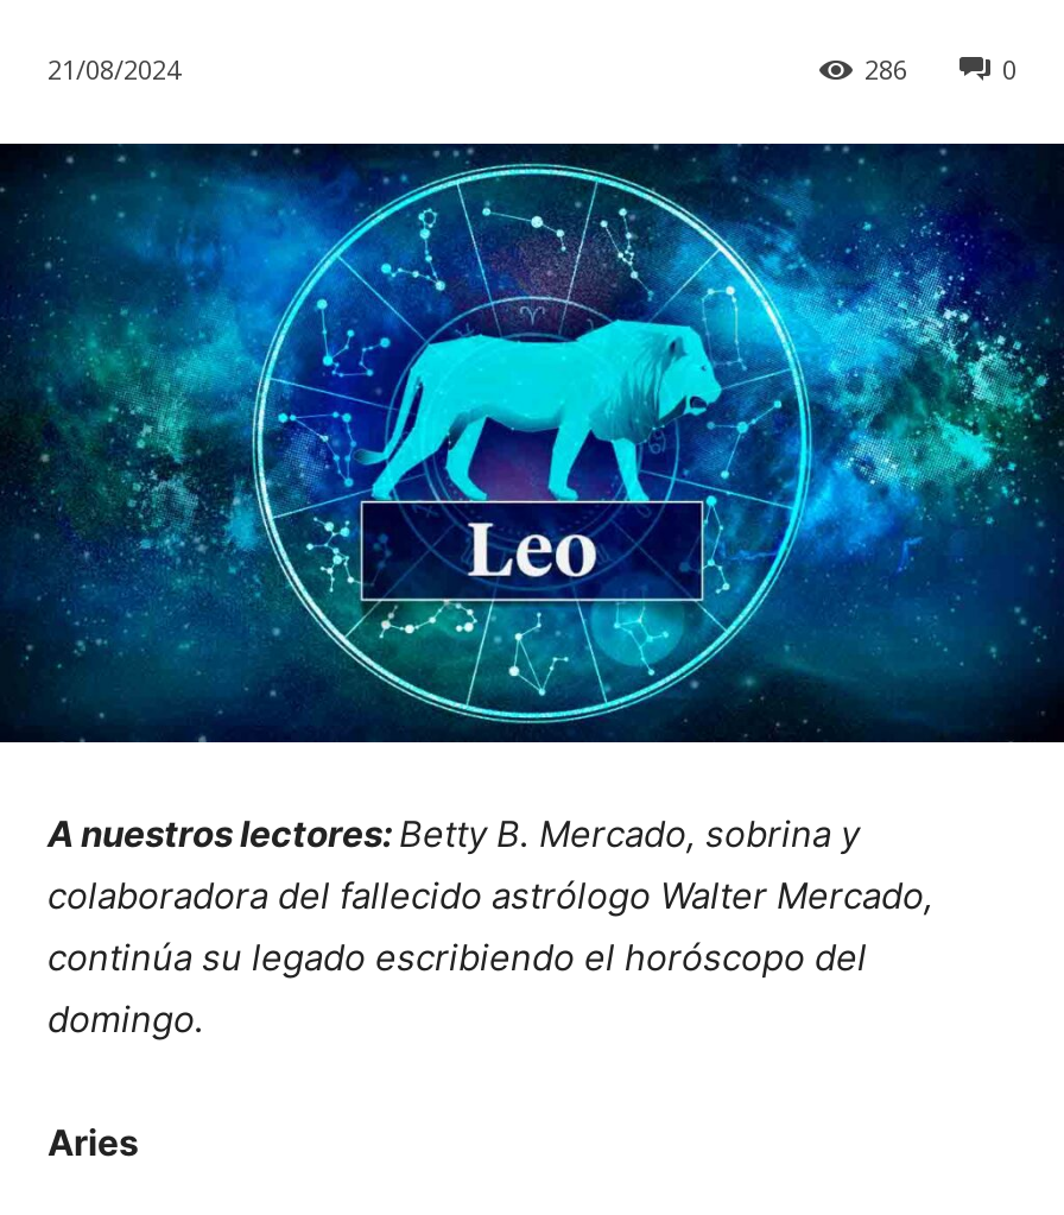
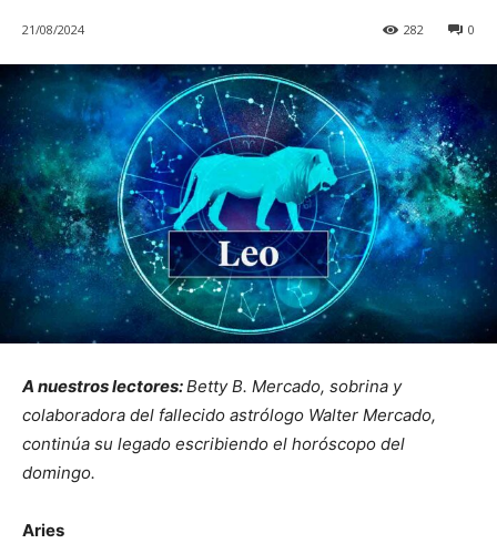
[864,51,907,87] 286 -> [404,21,424,38] 282

